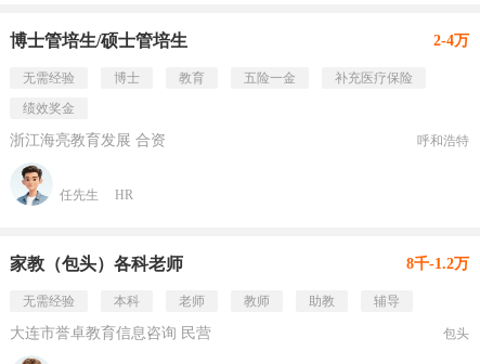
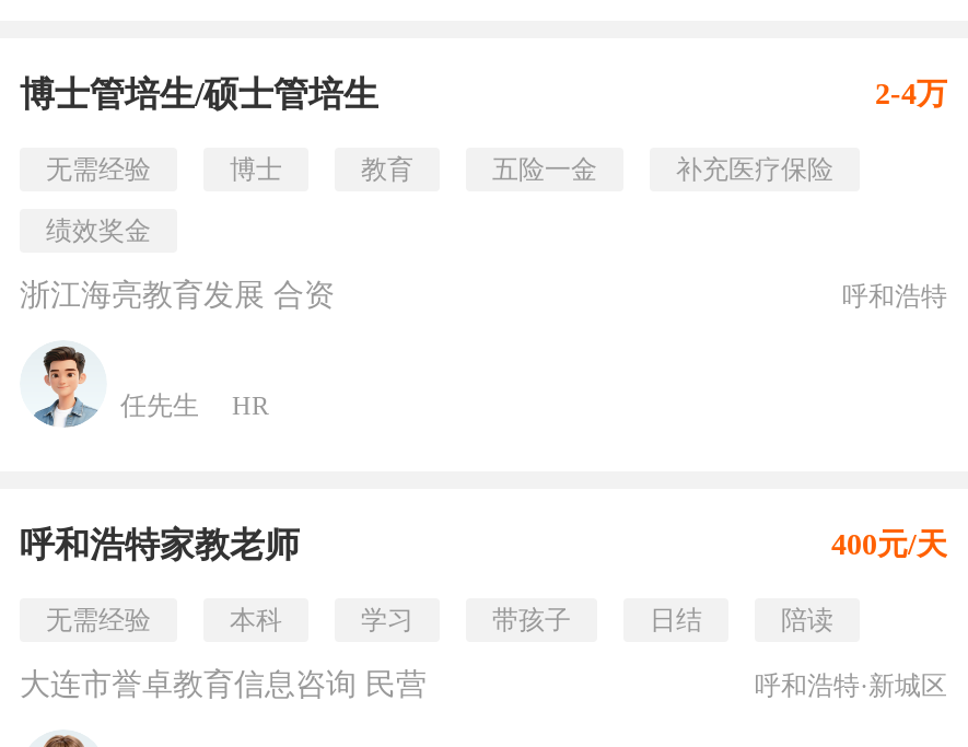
[10,255,469,273] 家教（包头）各科老师 | 8千-1.2万 -> [20,526,947,563] 呼和浩特家教老师 | 400元/天
[179,294,400,309] 老师 | 教师 | 助教 | 辅导 -> [361,605,833,635] 学习 | 带孩子 | 日结 | 陪读
[443,326,469,341] 包头 -> [755,670,947,701] 呼和浩特·新城区

